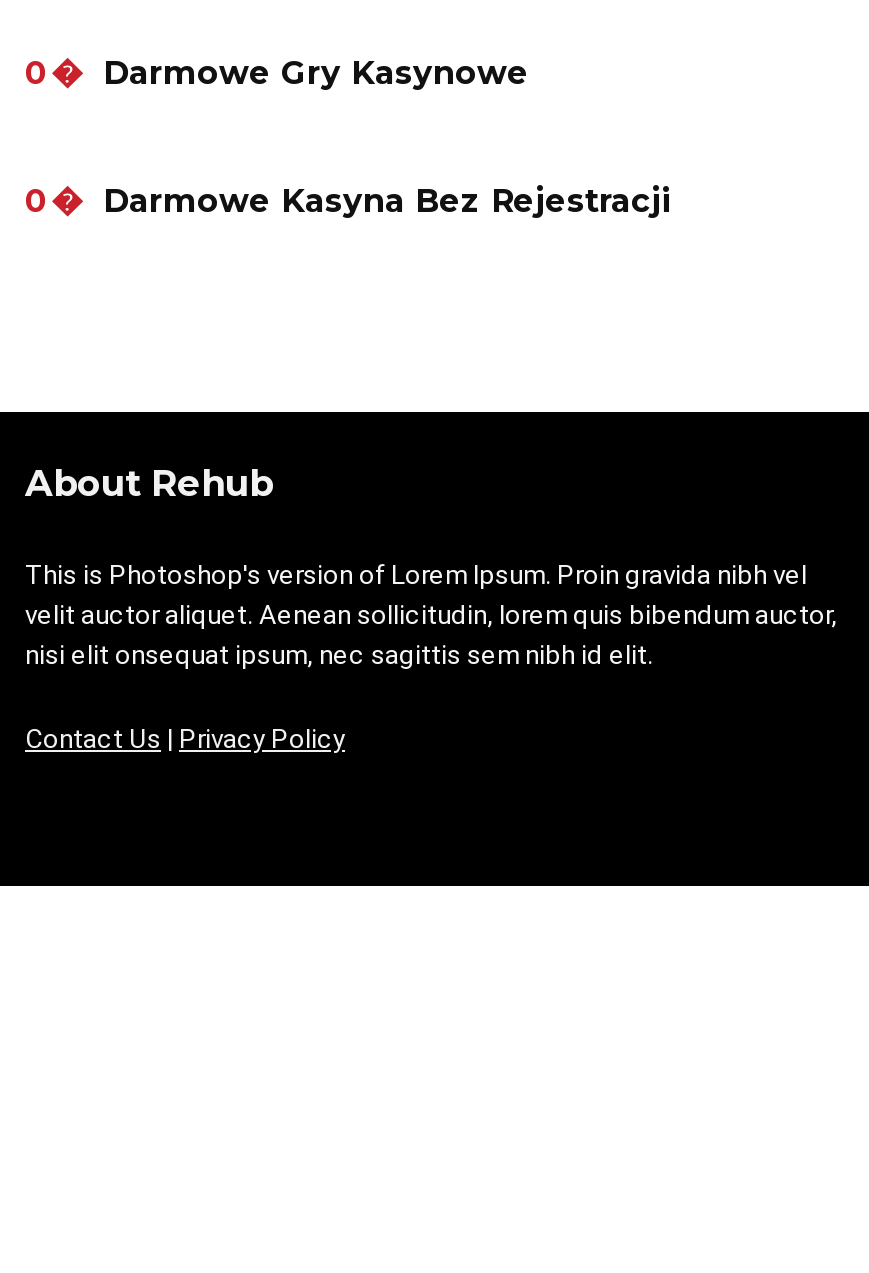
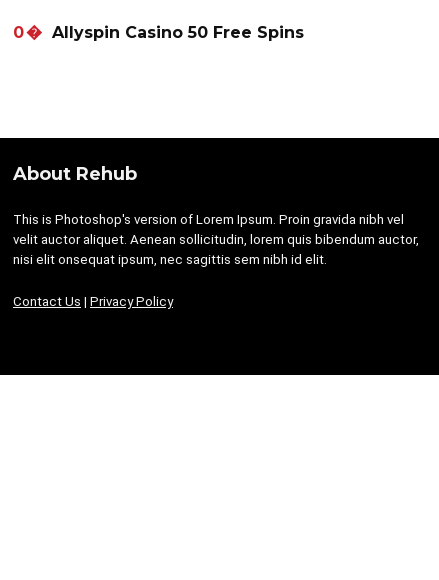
[25,54,671,220] Darmowe Gry Kasynowe | 0 | Darmowe Kasyna Bez Rejestracji -> [52,23,304,42] Allyspin Casino 50 Free Spins

